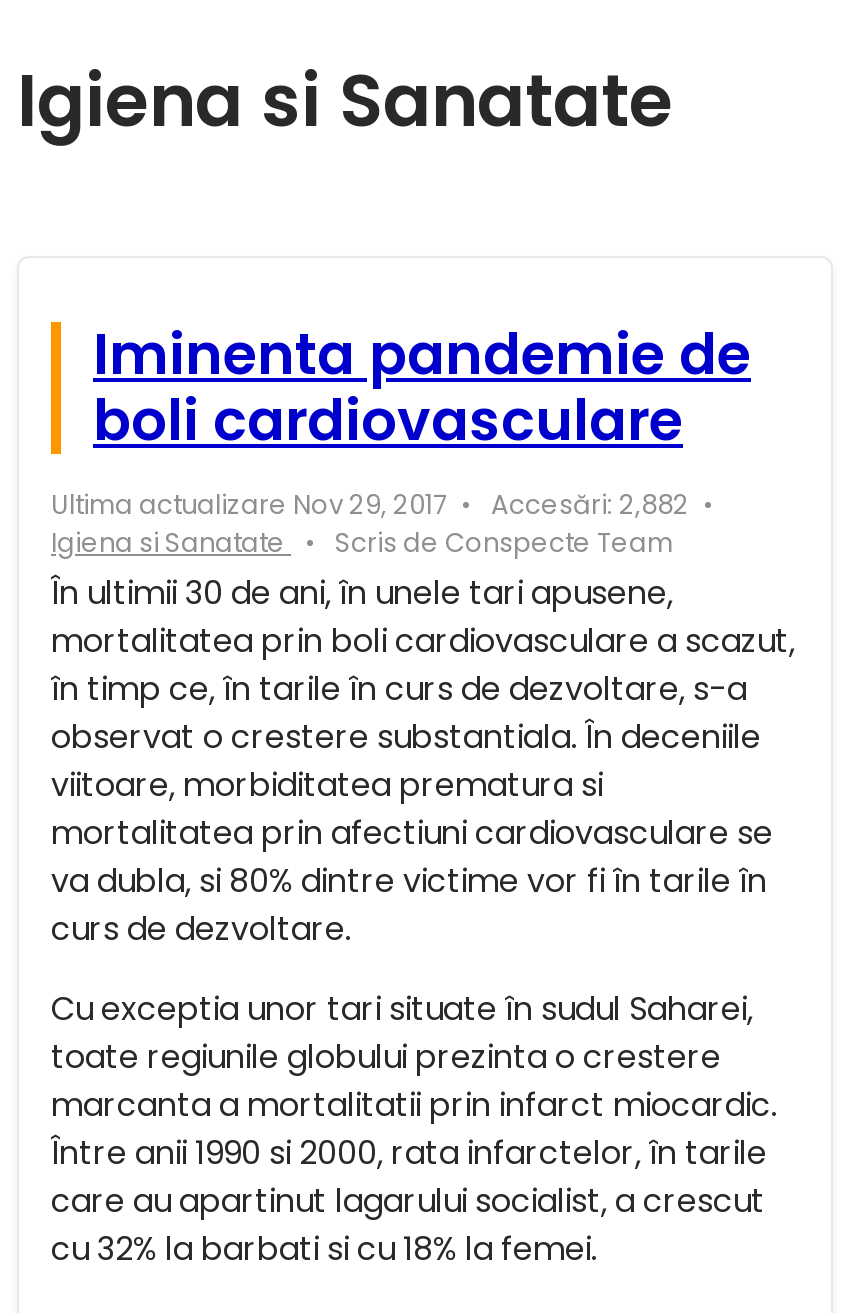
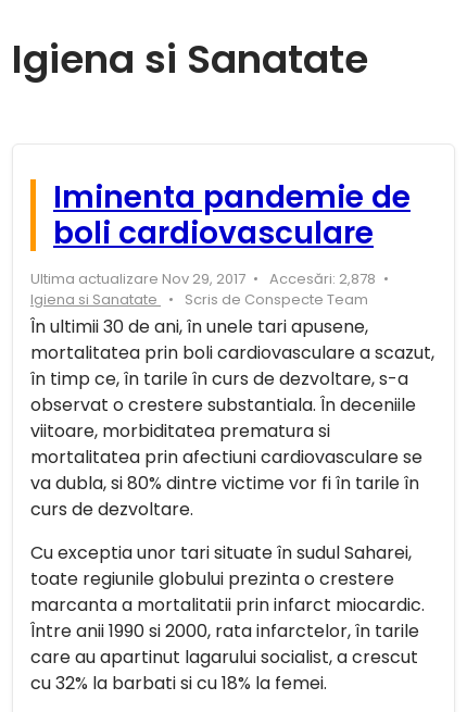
[51,486,689,524] Ultima actualizare Nov 29, 2017 Accesări: 2,882 -> [30,268,376,289] Ultima actualizare Nov 29, 2017 Accesări: 2,878

